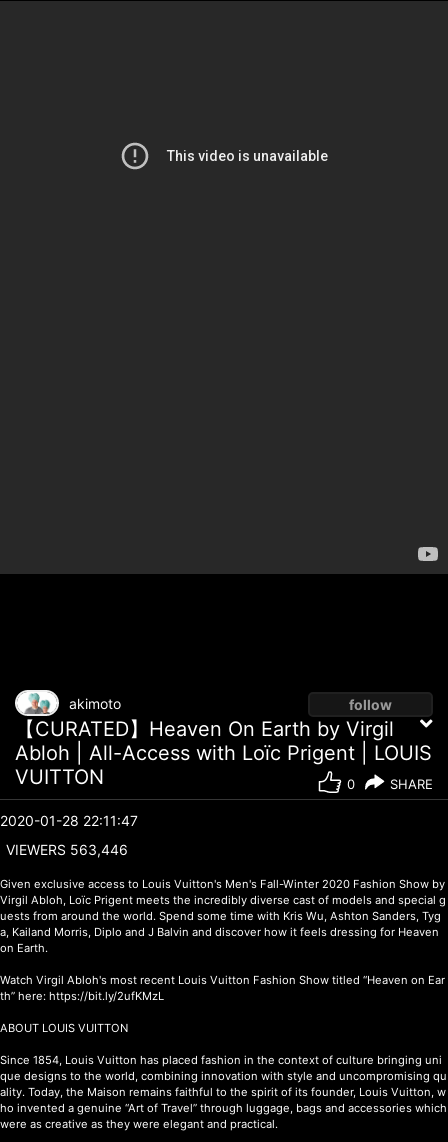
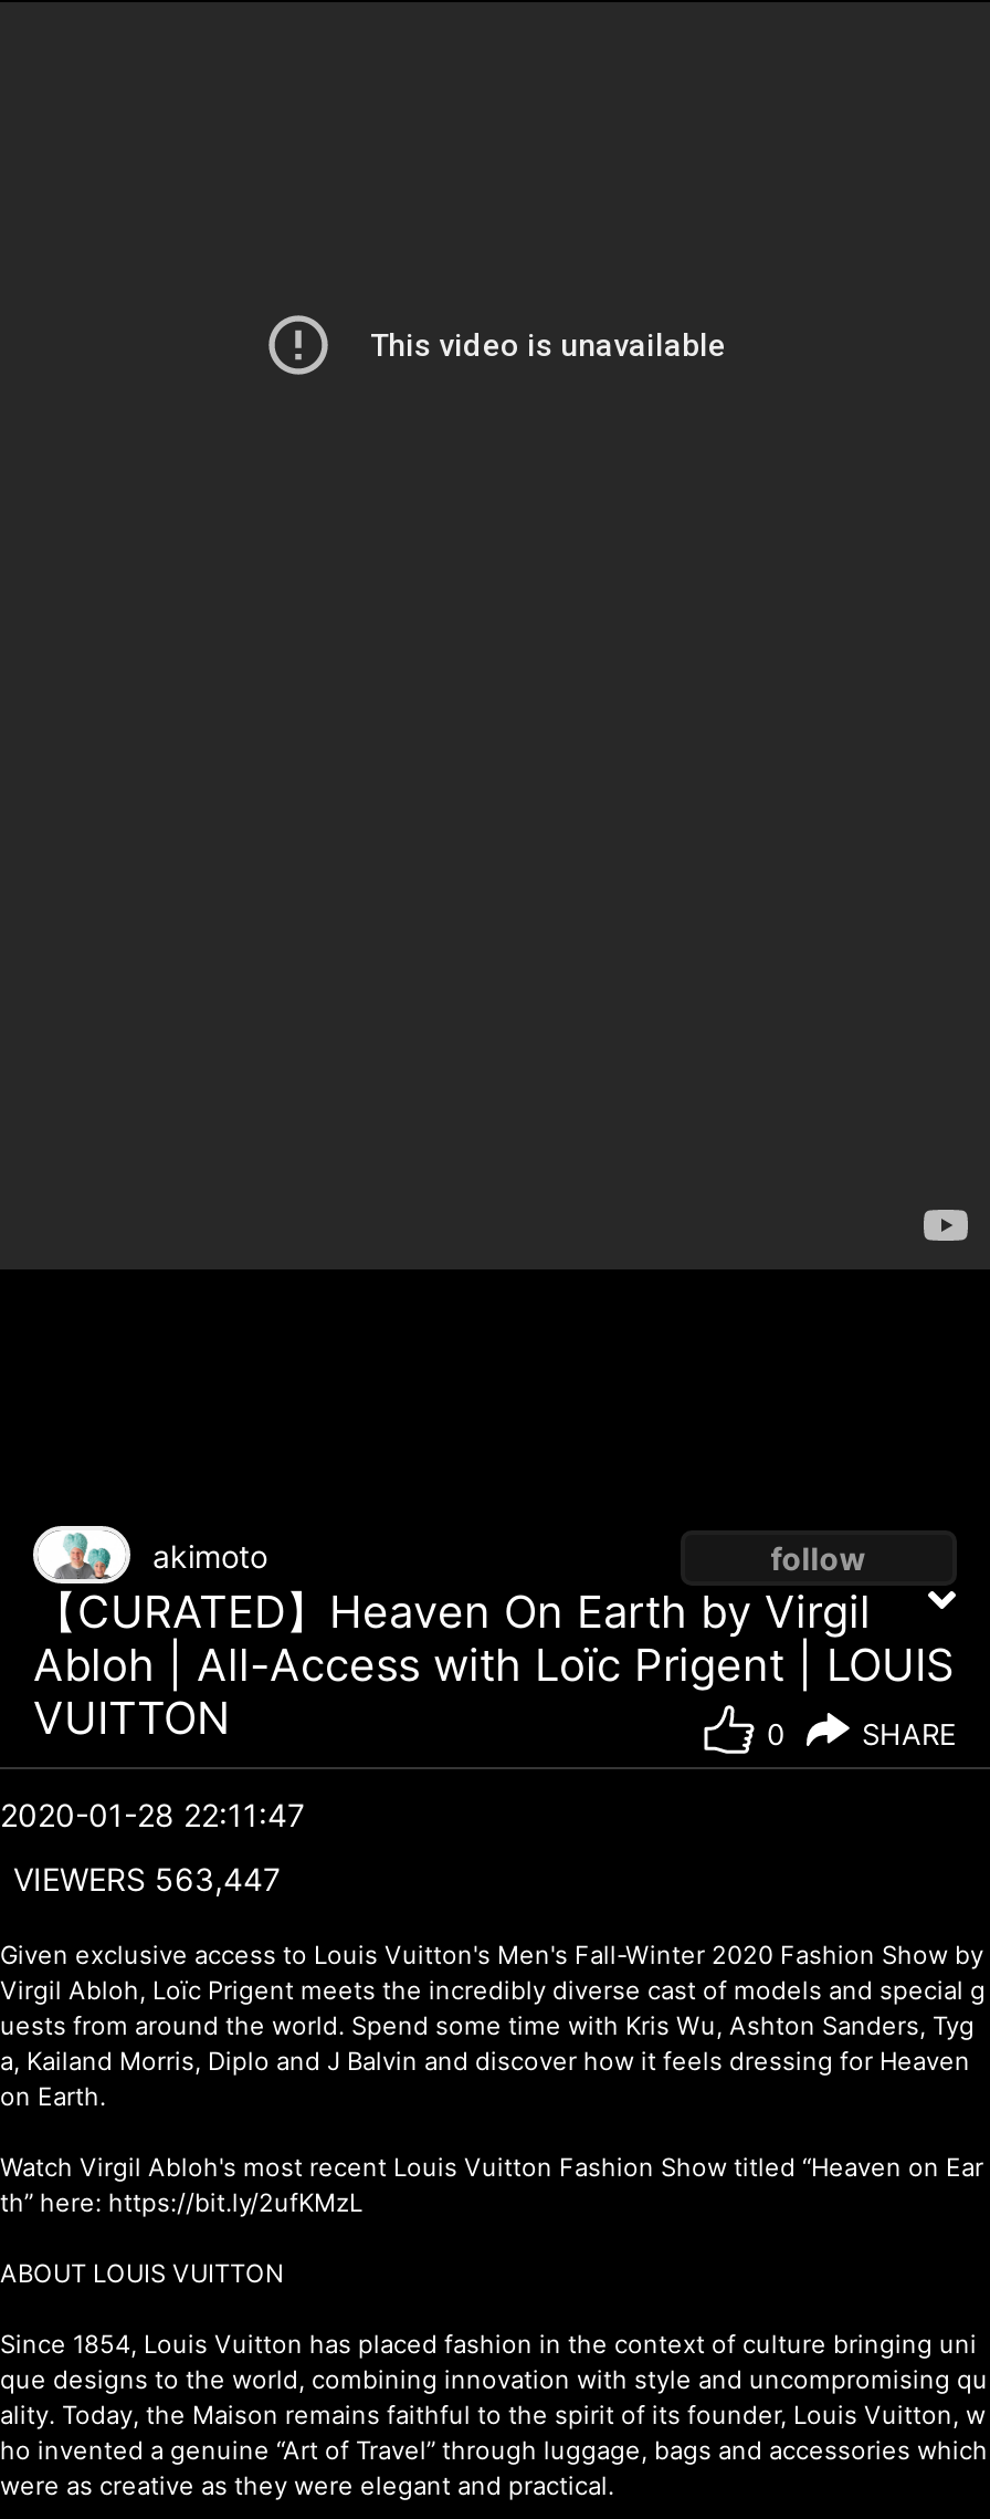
[6,841,128,858] VIEWERS 563,446 -> [13,1859,281,1897] VIEWERS 563,447

